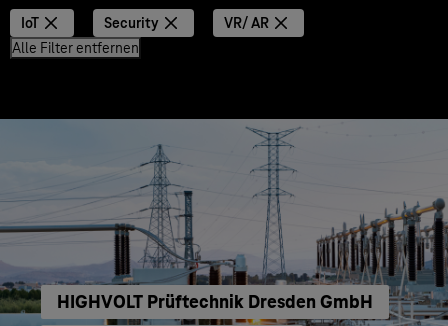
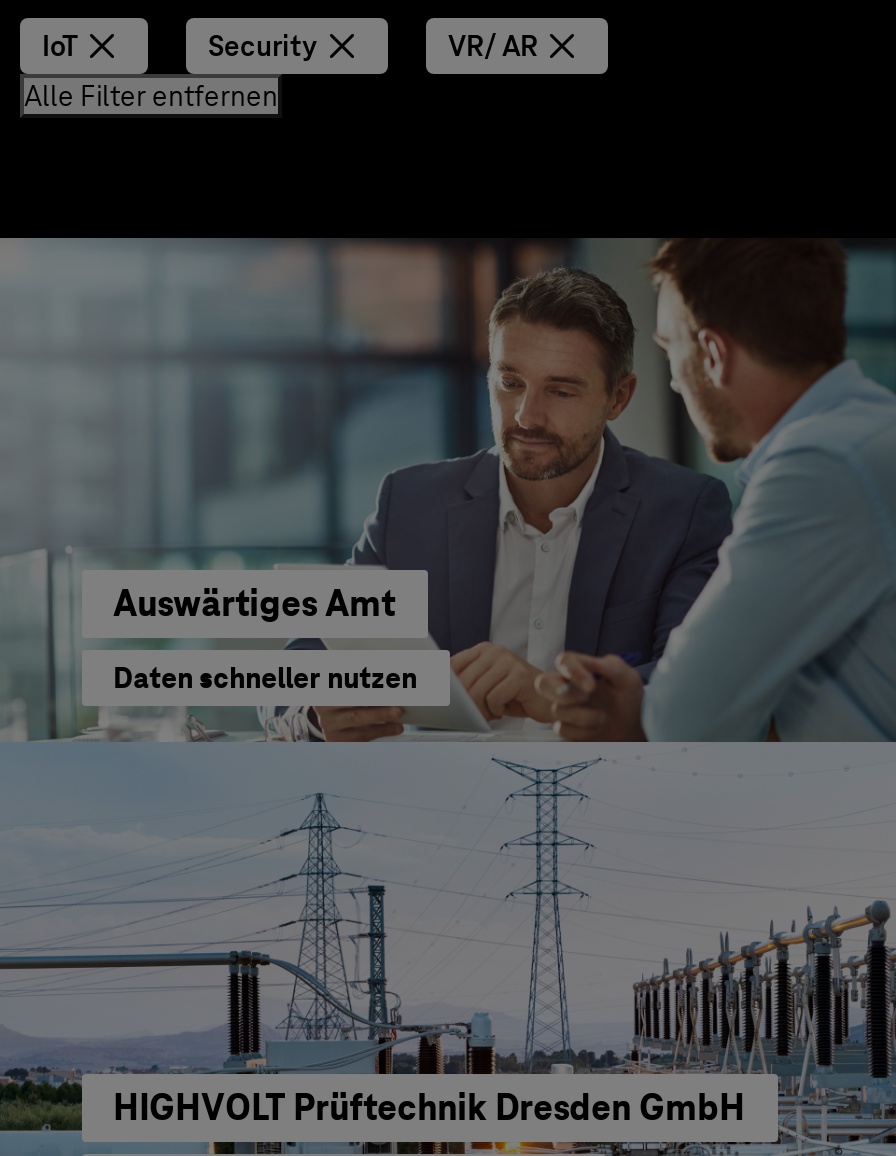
none -> [6,238,890,744] [image] | Auswärtiges Amt | Daten schneller nutzen

